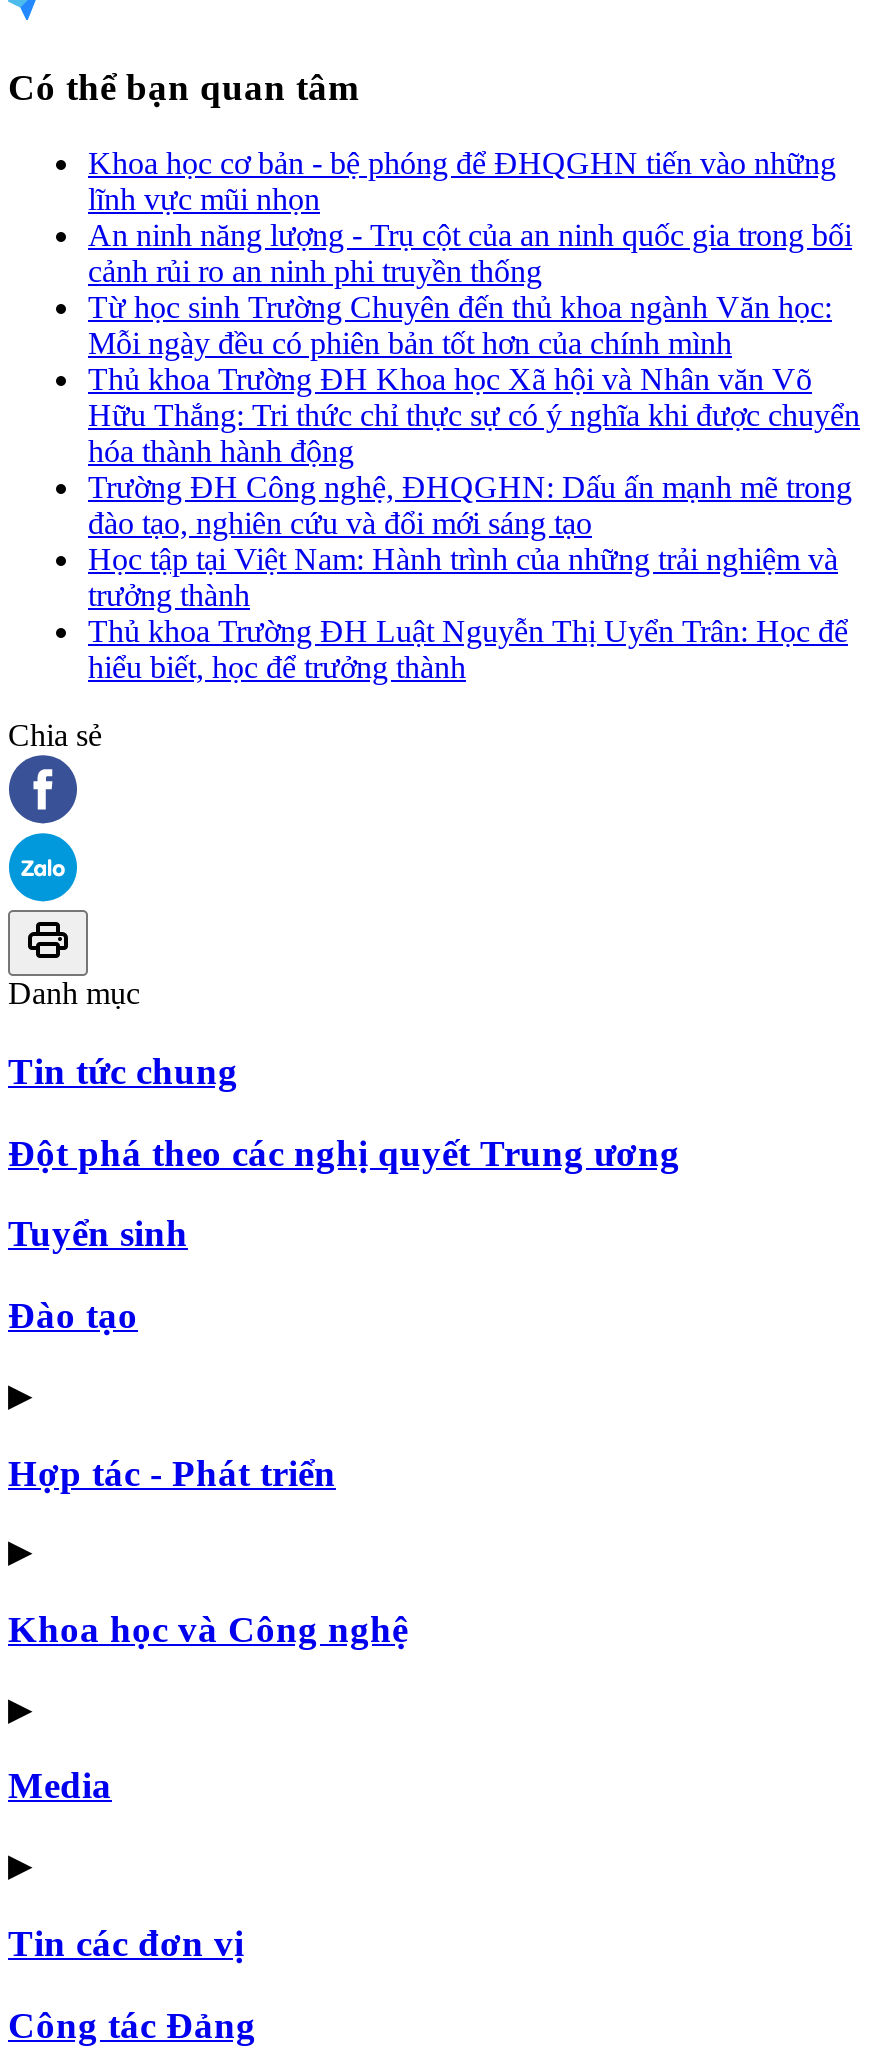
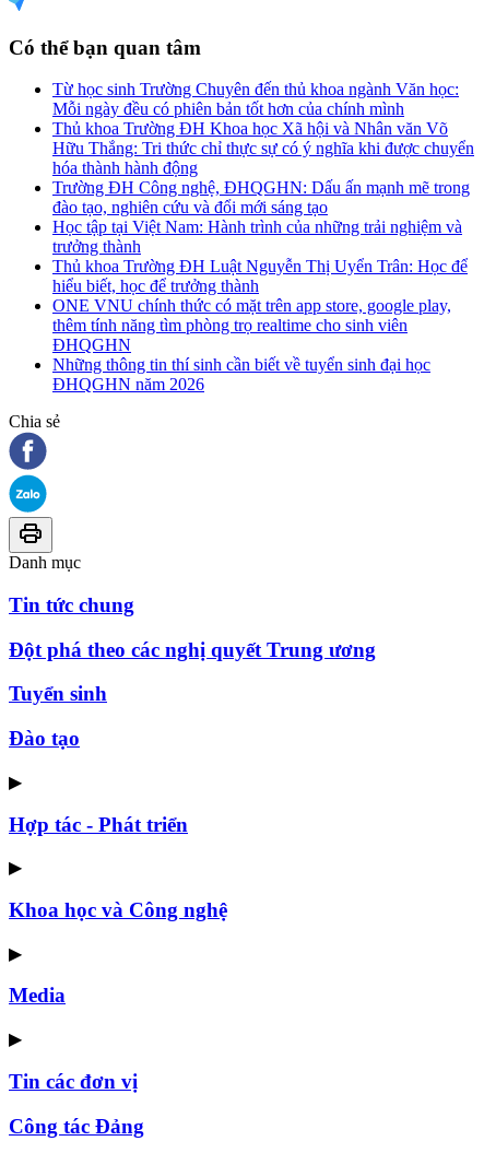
[88,146,852,288] Khoa học cơ bản - bệ phóng để ĐHQGHN tiến vào những | lĩnh vực mũi nhọn | An ninh năng lượng - Trụ cột của an ninh quốc gia trong bối | cảnh rủi ro an ninh phi truyền thống -> none
moved [88,290,860,684] -> [52,80,474,295]: Từ học sinh Trường Chuyên đến thủ khoa ngành Văn học: | Mỗi ngày đều có phiên bản tốt hơn của chính mình | Thủ khoa Trường ĐH Khoa học Xã hội và Nhân văn Võ | ... | Thủ khoa Trường ĐH Luật Nguyễn Thị Uyển Trân: Học để | hiểu biết, học để trưởng thành
none -> [52,296,451,394] ONE VNU chính thức có mặt trên app store, google play, | thêm tính năng tìm phòng trọ realtime cho sinh viên | ĐHQGHN | Những thông tin thí sinh cần biết về tuyển sinh đại học | ĐHQGHN năm 2026

